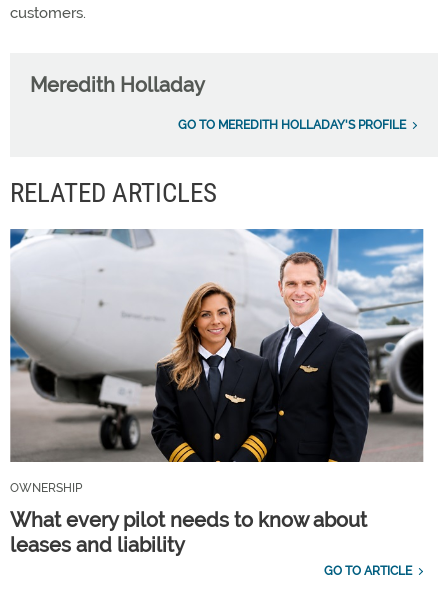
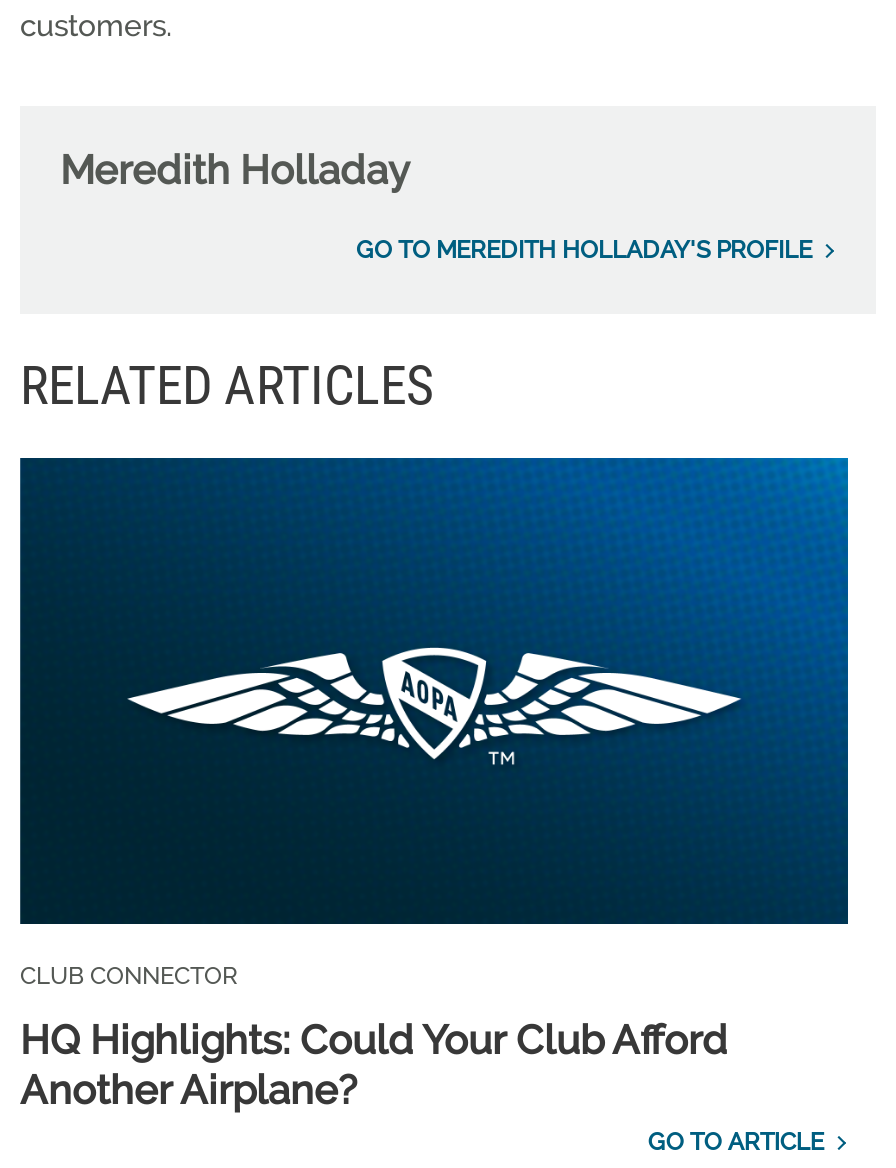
[9,228,424,495] [image] | OWNERSHIP -> [18,456,850,990] [image] | CLUB CONNECTOR
[10,508,367,557] What every pilot needs to know about | leases and liability -> [20,1016,728,1114] HQ Highlights: Could Your Club Afford | Another Airplane?

